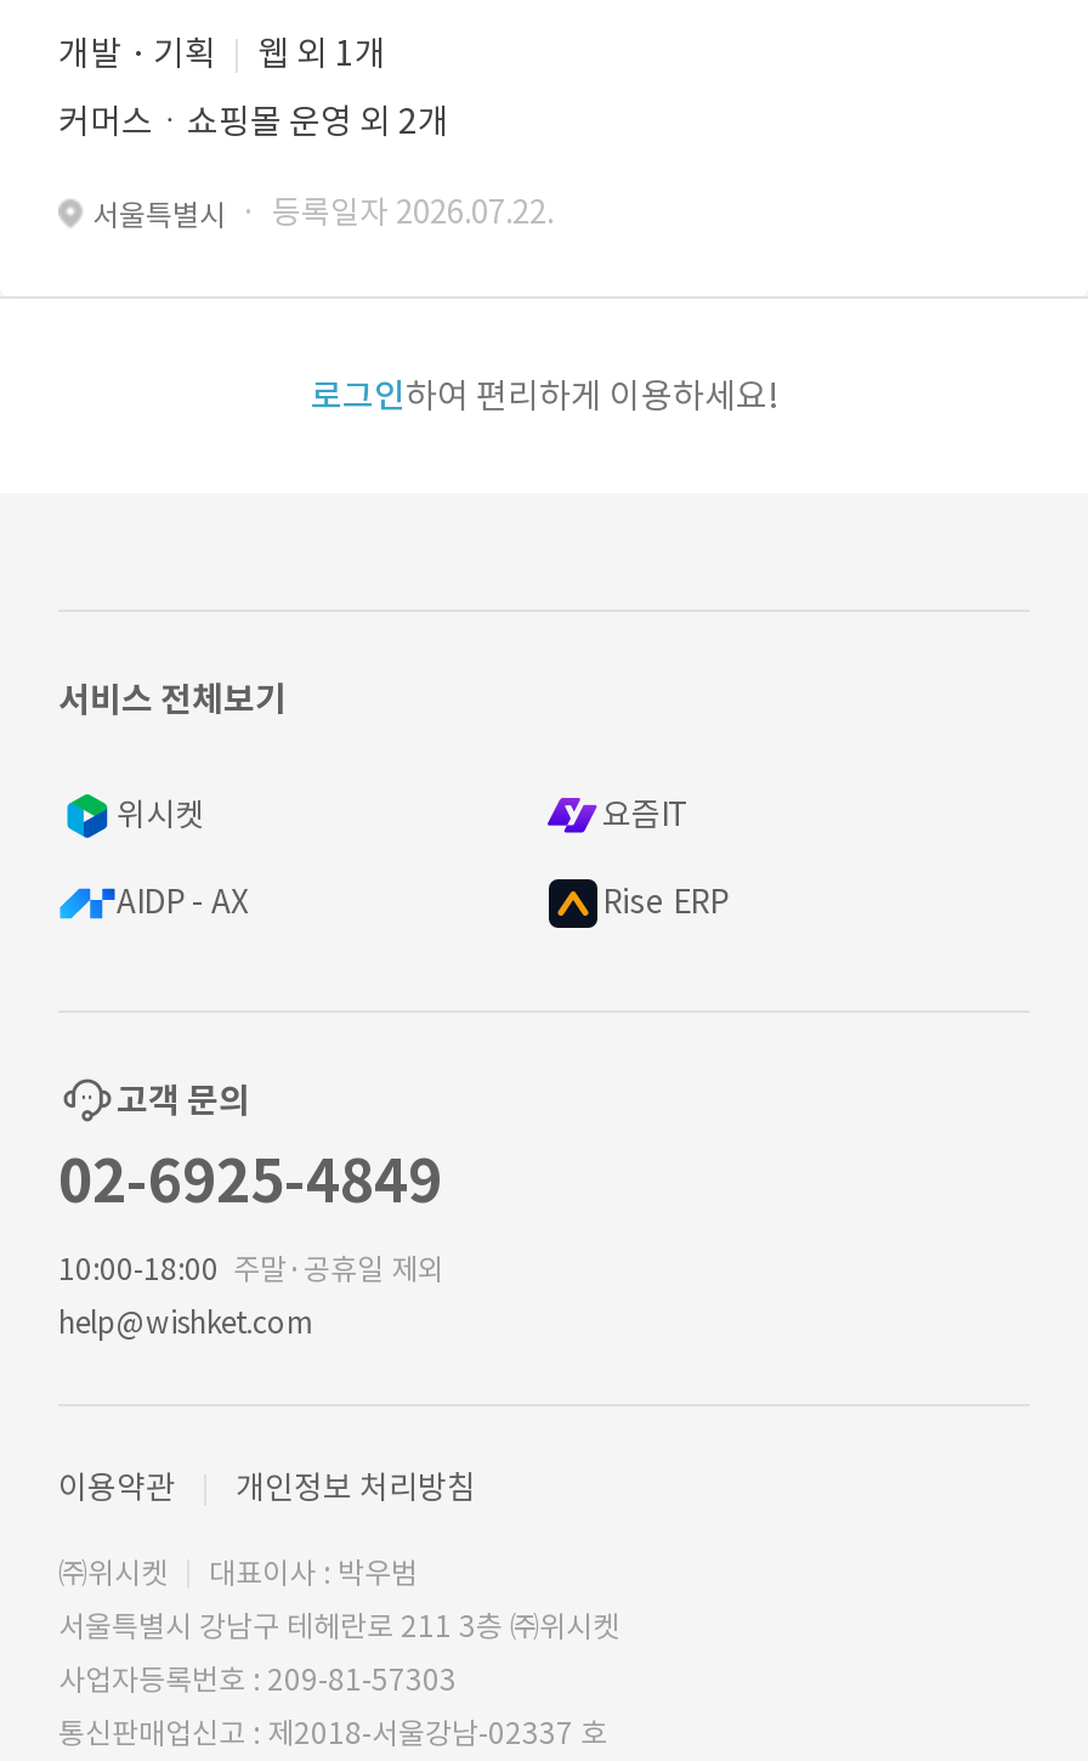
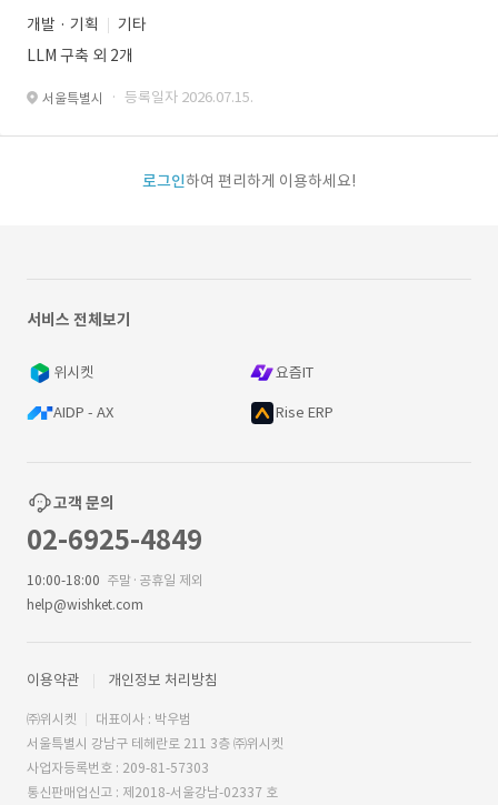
[257,32,386,75] 웹 외 1개 -> [118,14,147,34] 기타
[58,100,449,143] 커머스ㆍ쇼핑몰 운영 외 2개 -> [27,46,133,66] LLM 구축 외 2개
[92,192,554,233] 서울특별시 · 등록일자 2026.07.22. -> [42,88,253,107] 서울특별시 · 등록일자 2026.07.15.

